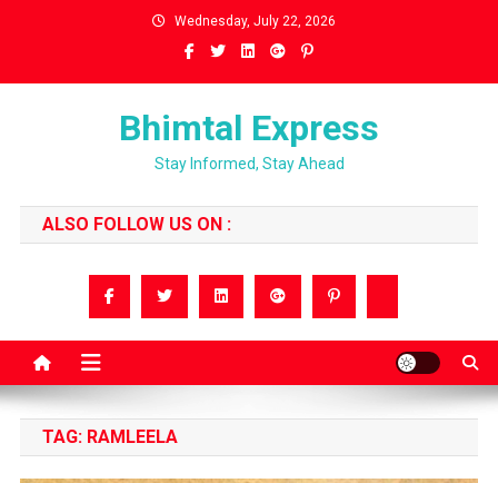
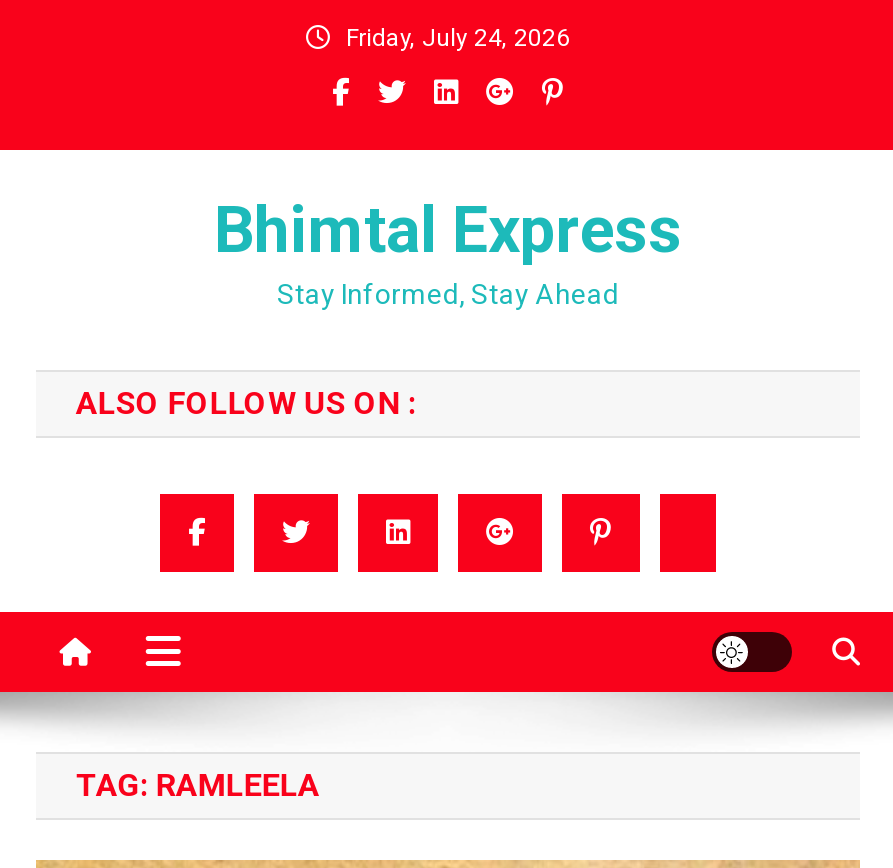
[174,13,335,29] Wednesday, July 22, 2026 -> [346,24,570,52] Friday, July 24, 2026

